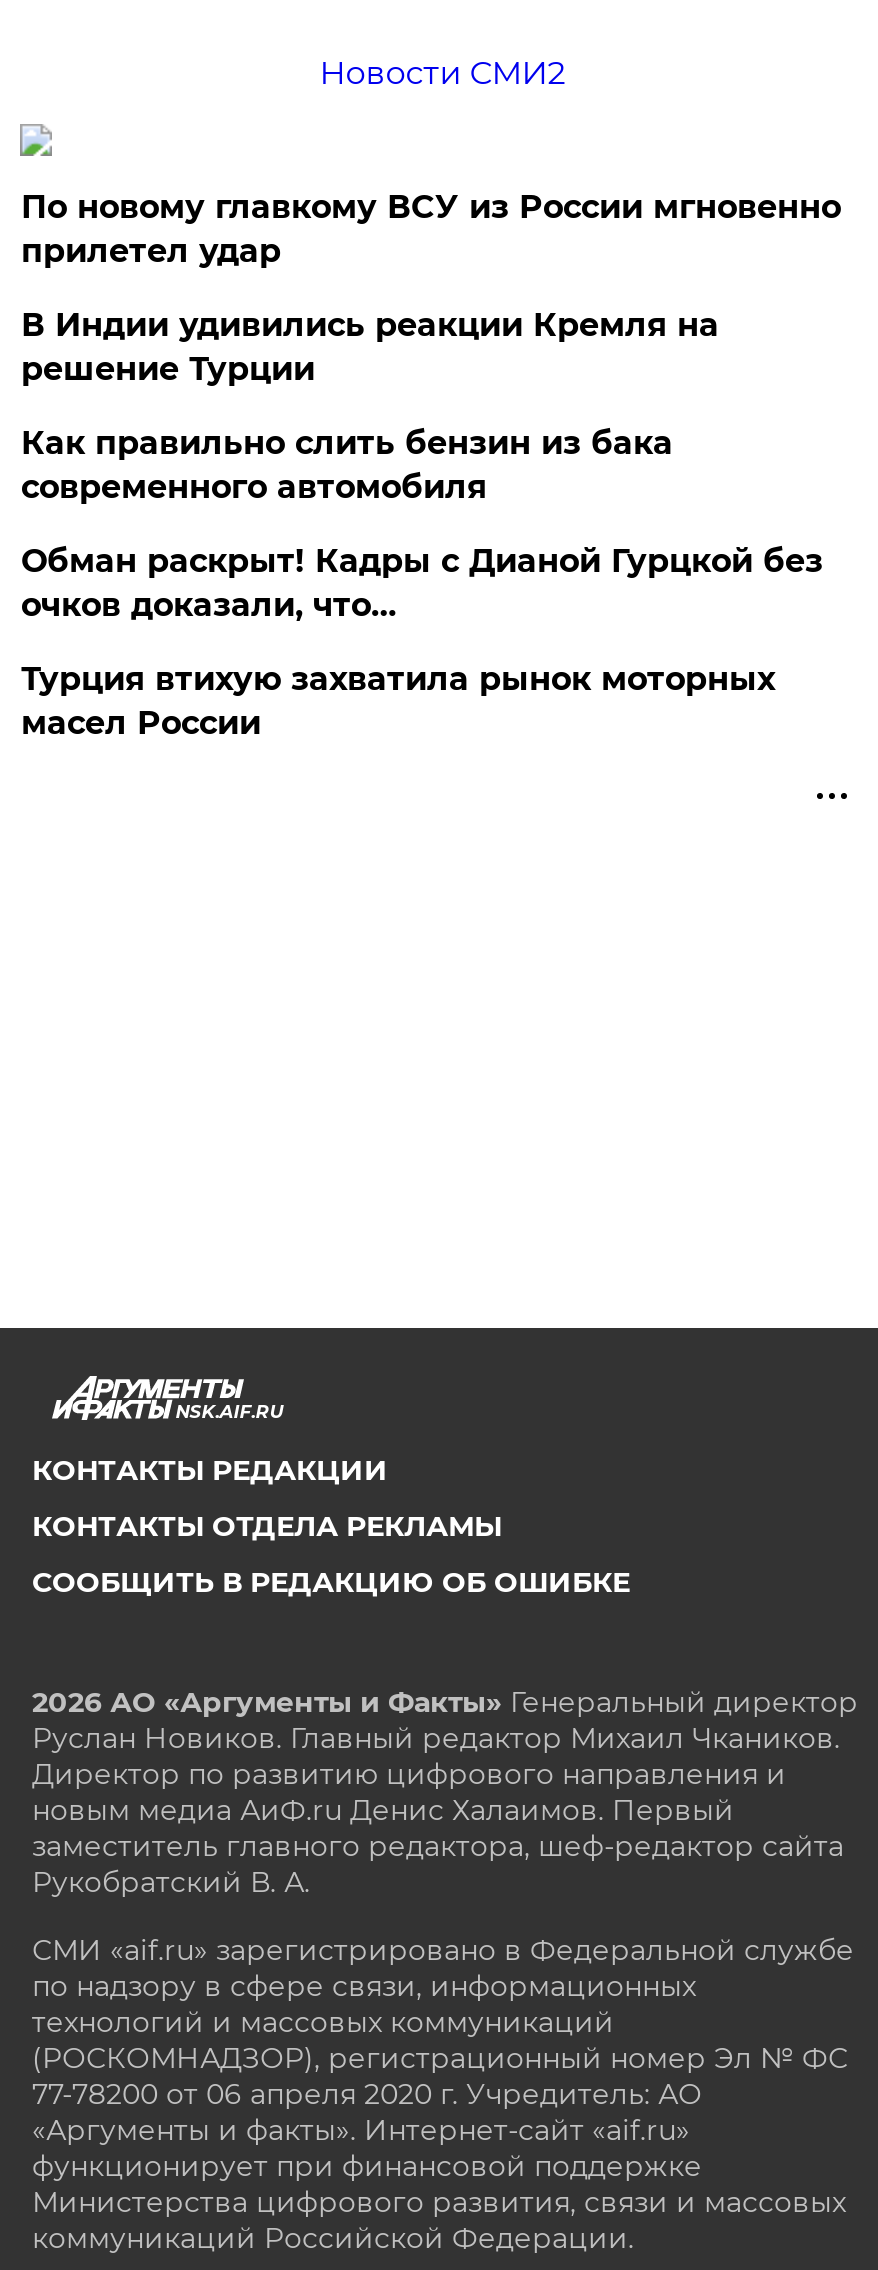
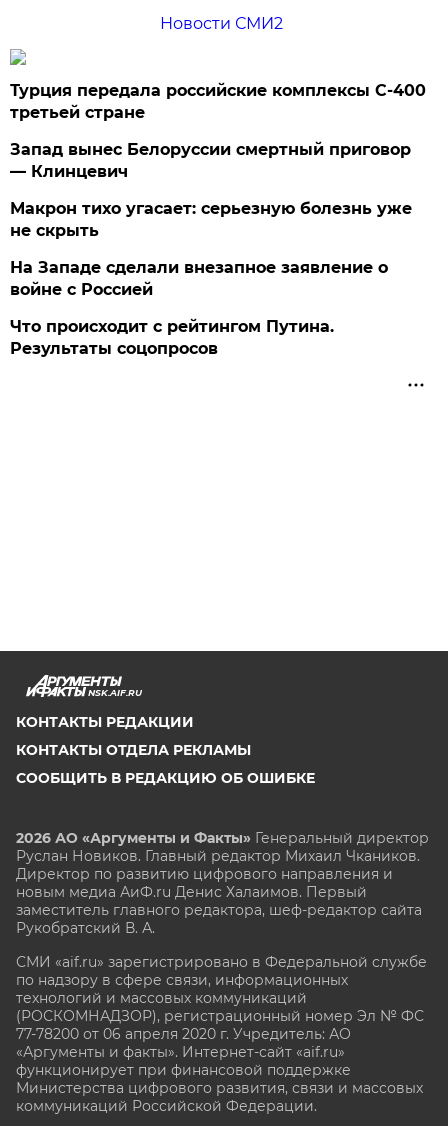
[21,188,841,270] По новому главкому ВСУ из России мгновенно | прилетел удар -> [10,81,426,122] Турция передала российские комплексы С-400 | третьей стране
[21,306,719,388] В Индии удивились реакции Кремля на | решение Турции -> [10,140,411,181] Запад вынес Белоруссии смертный приговор | — Клинцевич
[21,424,673,506] Как правильно слить бензин из бака | современного автомобиля -> [10,199,412,240] Макрон тихо угасает: серьезную болезнь уже | не скрыть
[21,542,823,624] Обман раскрыт! Кадры с Дианой Гурцкой без | очков доказали, что… -> [10,258,388,299] На Западе сделали внезапное заявление о | войне с Россией
[21,660,775,742] Турция втихую захватила рынок моторных | масел России -> [10,317,334,358] Что происходит с рейтингом Путина. | Результаты соцопросов

